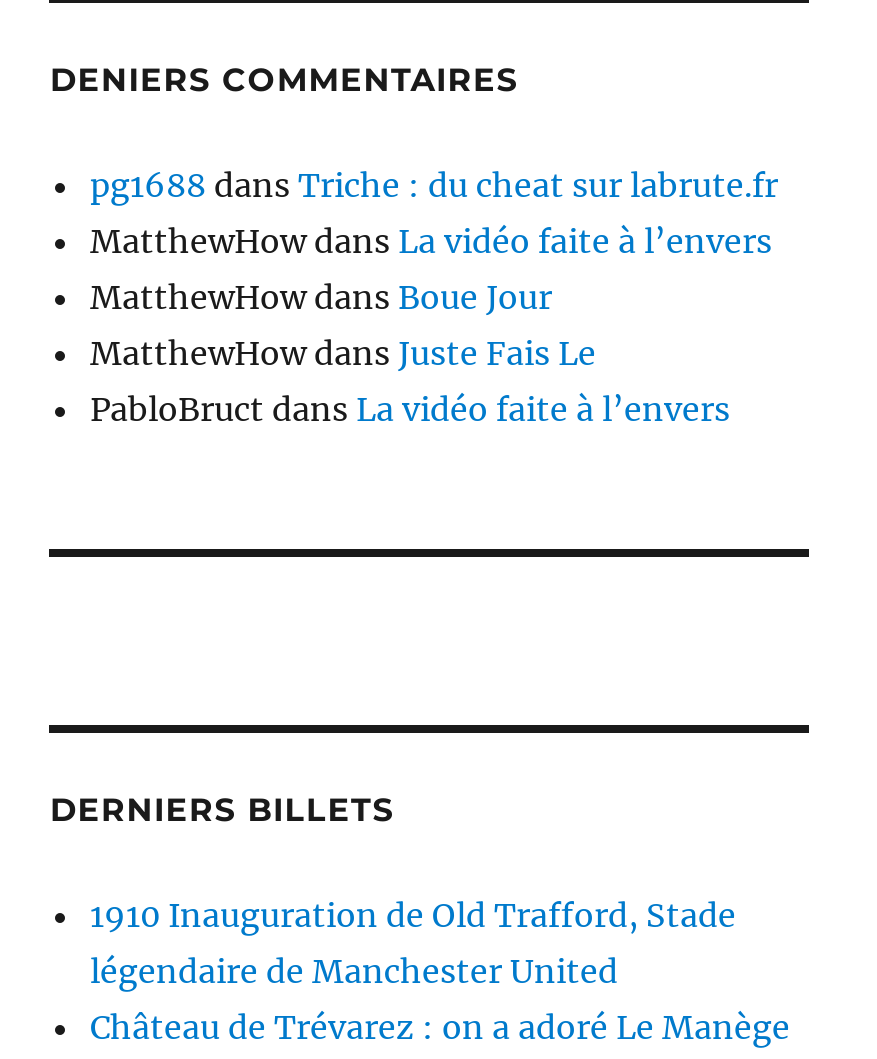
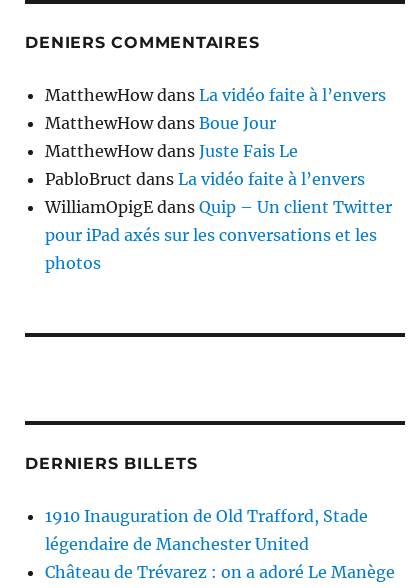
[90,166,778,206] pg1688 dans Triche : du cheat sur labrute.fr -> none
moved [90,222,772,430] -> [45,85,386,189]: MatthewHow dans La vidéo faite à l’envers | MatthewHow dans Boue Jour | MatthewHow dans Juste Fais Le | PabloBruct dans La vidéo faite à l’envers
none -> [45,197,392,273] WilliamOpigE dans Quip – Un client Twitter | pour iPad axés sur les conversations et les | photos

